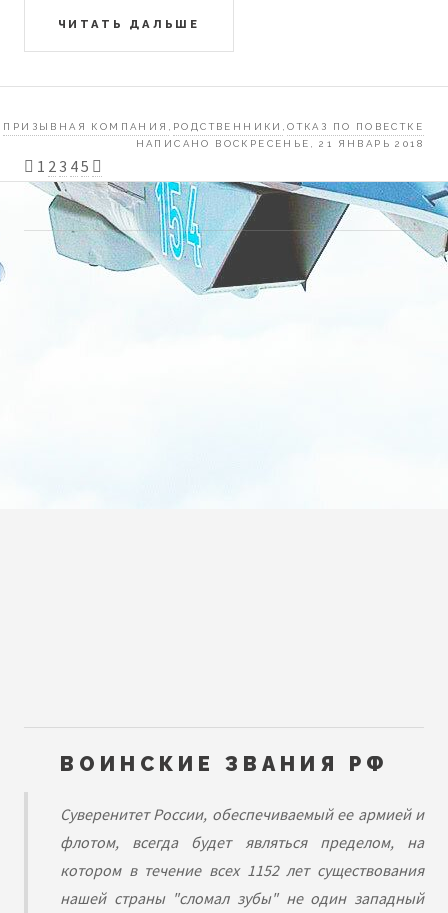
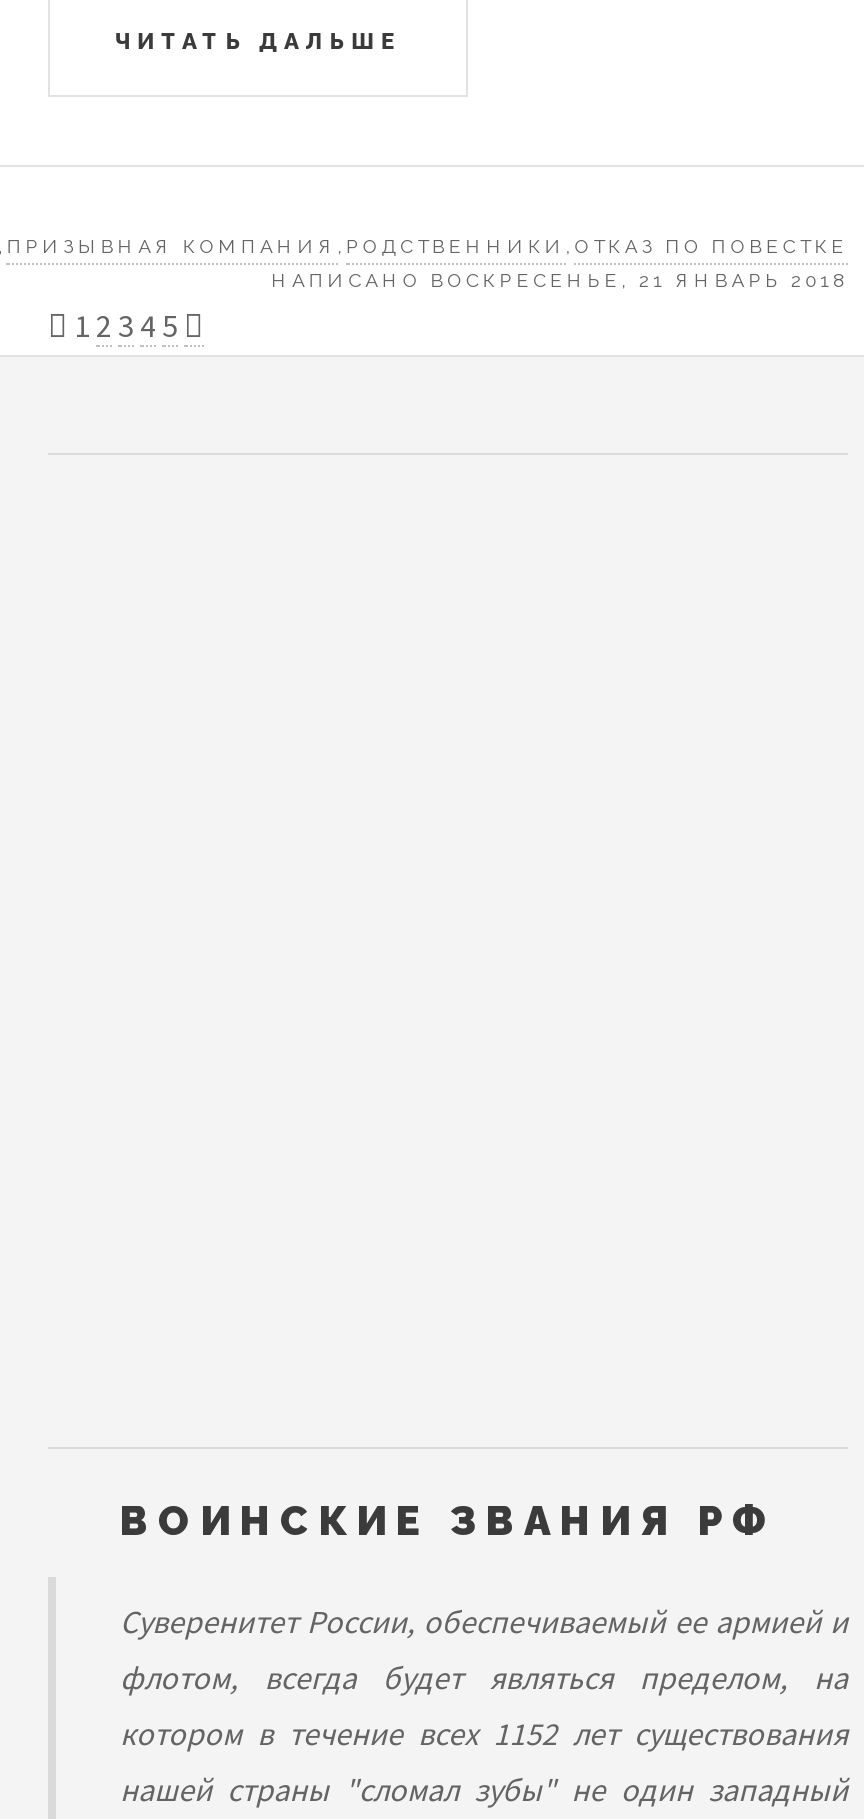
[33,181,445,299] [image] -> none

